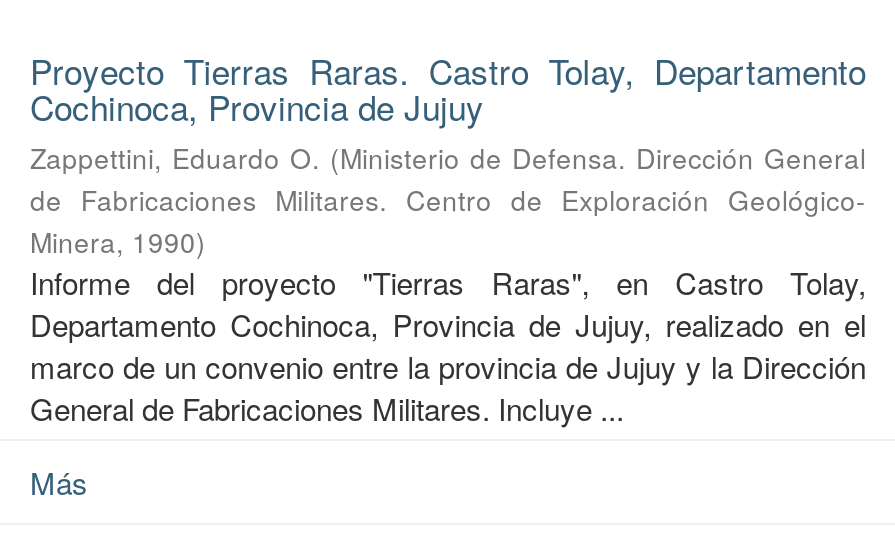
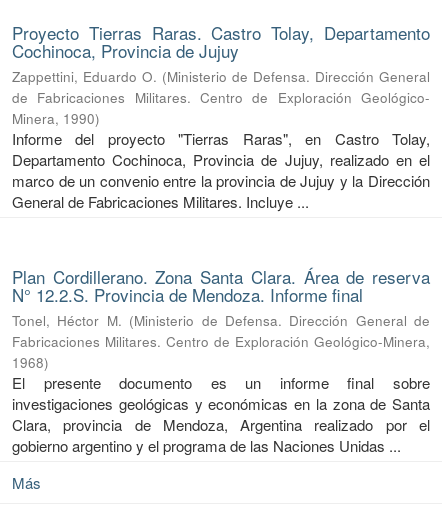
none -> [12,264,430,456] Plan Cordillerano. Zona Santa Clara. Área de reserva | N° 12.2.S. Provincia de Mendoza. Informe final | Tonel, Héctor M. (Ministerio de Defensa. Dirección General de | Fabricaciones Militares. Centro de Exploración Geológico-Minera, | 1968) | El presente documento es un informe final sobre | investigaciones geológicas y económicas en la zona de Santa | Clara, provincia de Mendoza, Argentina realizado por el | gobierno argentino y el programa de las Naciones Unidas ...

